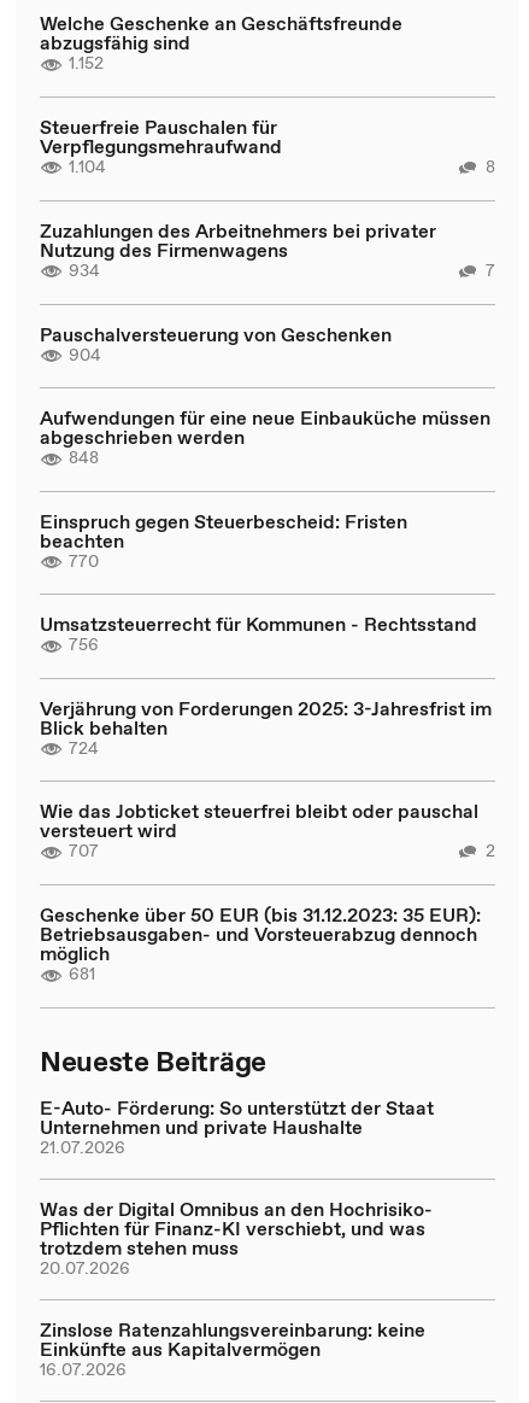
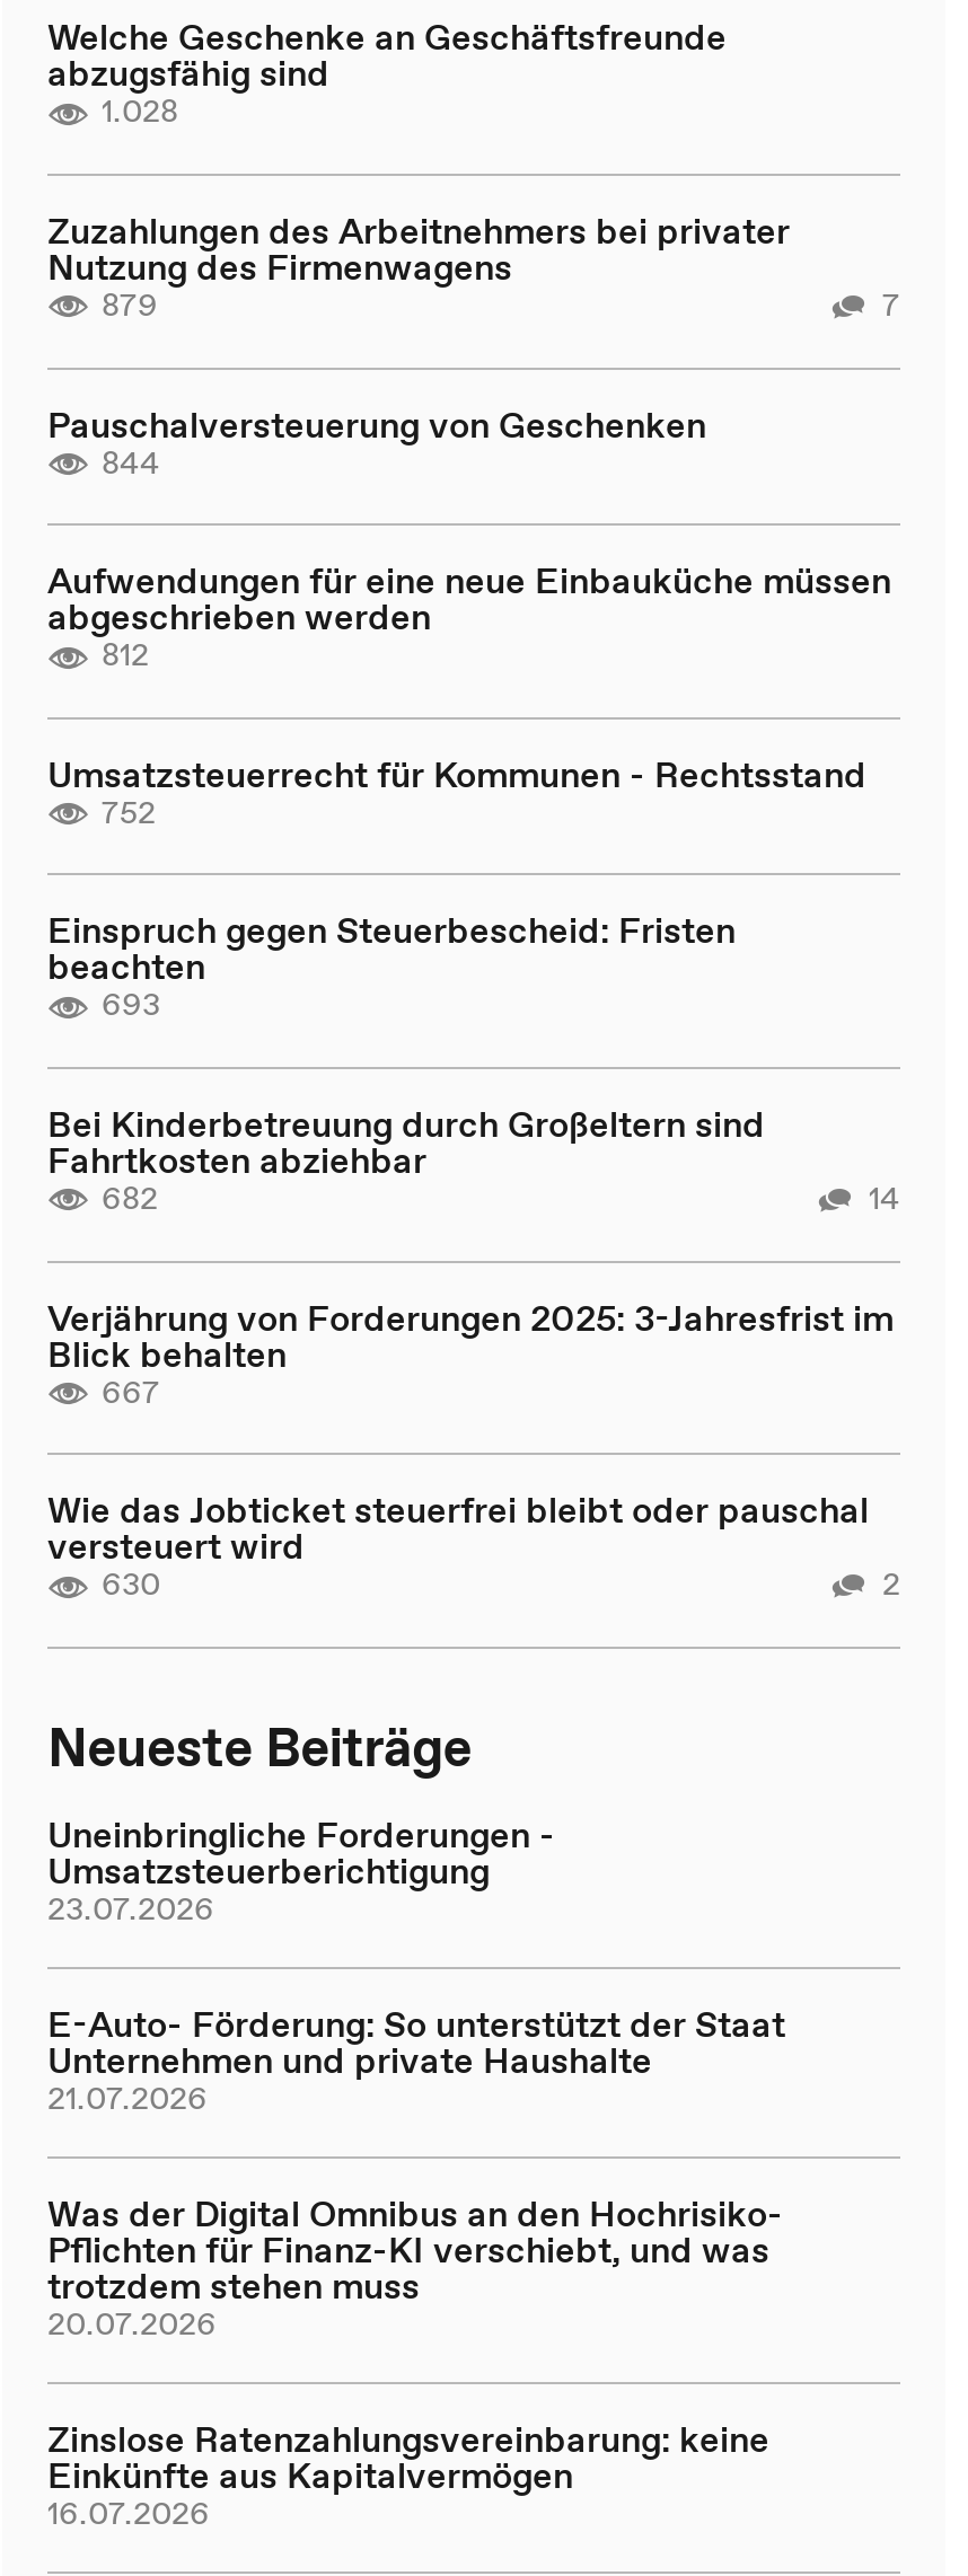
[40,51,495,178] 1.152 | Steuerfreie Pauschalen für | Verpflegungsmehraufwand | 1.104 | 8 -> [102,88,178,133] 1.028
moved [40,217,495,347] -> [47,204,900,448]: Zuzahlungen des Arbeitnehmers bei privater | Nutzung des Firmenwagens | 7 | Pauschalversteuerung von Geschenken
[69,258,100,282] 934 -> [102,281,158,326] 879
[69,342,101,366] 904 -> [102,439,160,484] 844
moved [40,404,490,450] -> [47,555,891,641]: Aufwendungen für eine neue Einbauküche müssen | abgeschrieben werden
[69,445,99,469] 848 -> [102,632,156,833] 812 | 752
[69,548,99,572] 770 -> [102,981,160,1026] 693
moved [40,610,477,637] -> [47,748,866,797]: Umsatzsteuerrecht für Kommunen - Rechtsstand
[69,632,99,656] 756 -> [47,1097,900,1219] Bei Kinderbetreuung durch Großeltern sind | Fahrtkosten abziehbar | 682 | 14
[69,735,99,759] 724 -> [102,1368,160,1413] 667
[69,838,99,863] 707 -> [102,1561,160,1606] 630
[40,901,481,986] Geschenke über 50 EUR (bis 31.12.2023: 35 EUR): | Betriebsausgaben- und Vorsteuerabzug dennoch | möglich | 681 -> none
moved [40,1040,266,1080] -> [47,1710,471,1784]: Neueste Beiträge
none -> [47,1809,555,1931] Uneinbringliche Forderungen - | Umsatzsteuerberichtigung | 23.07.2026

